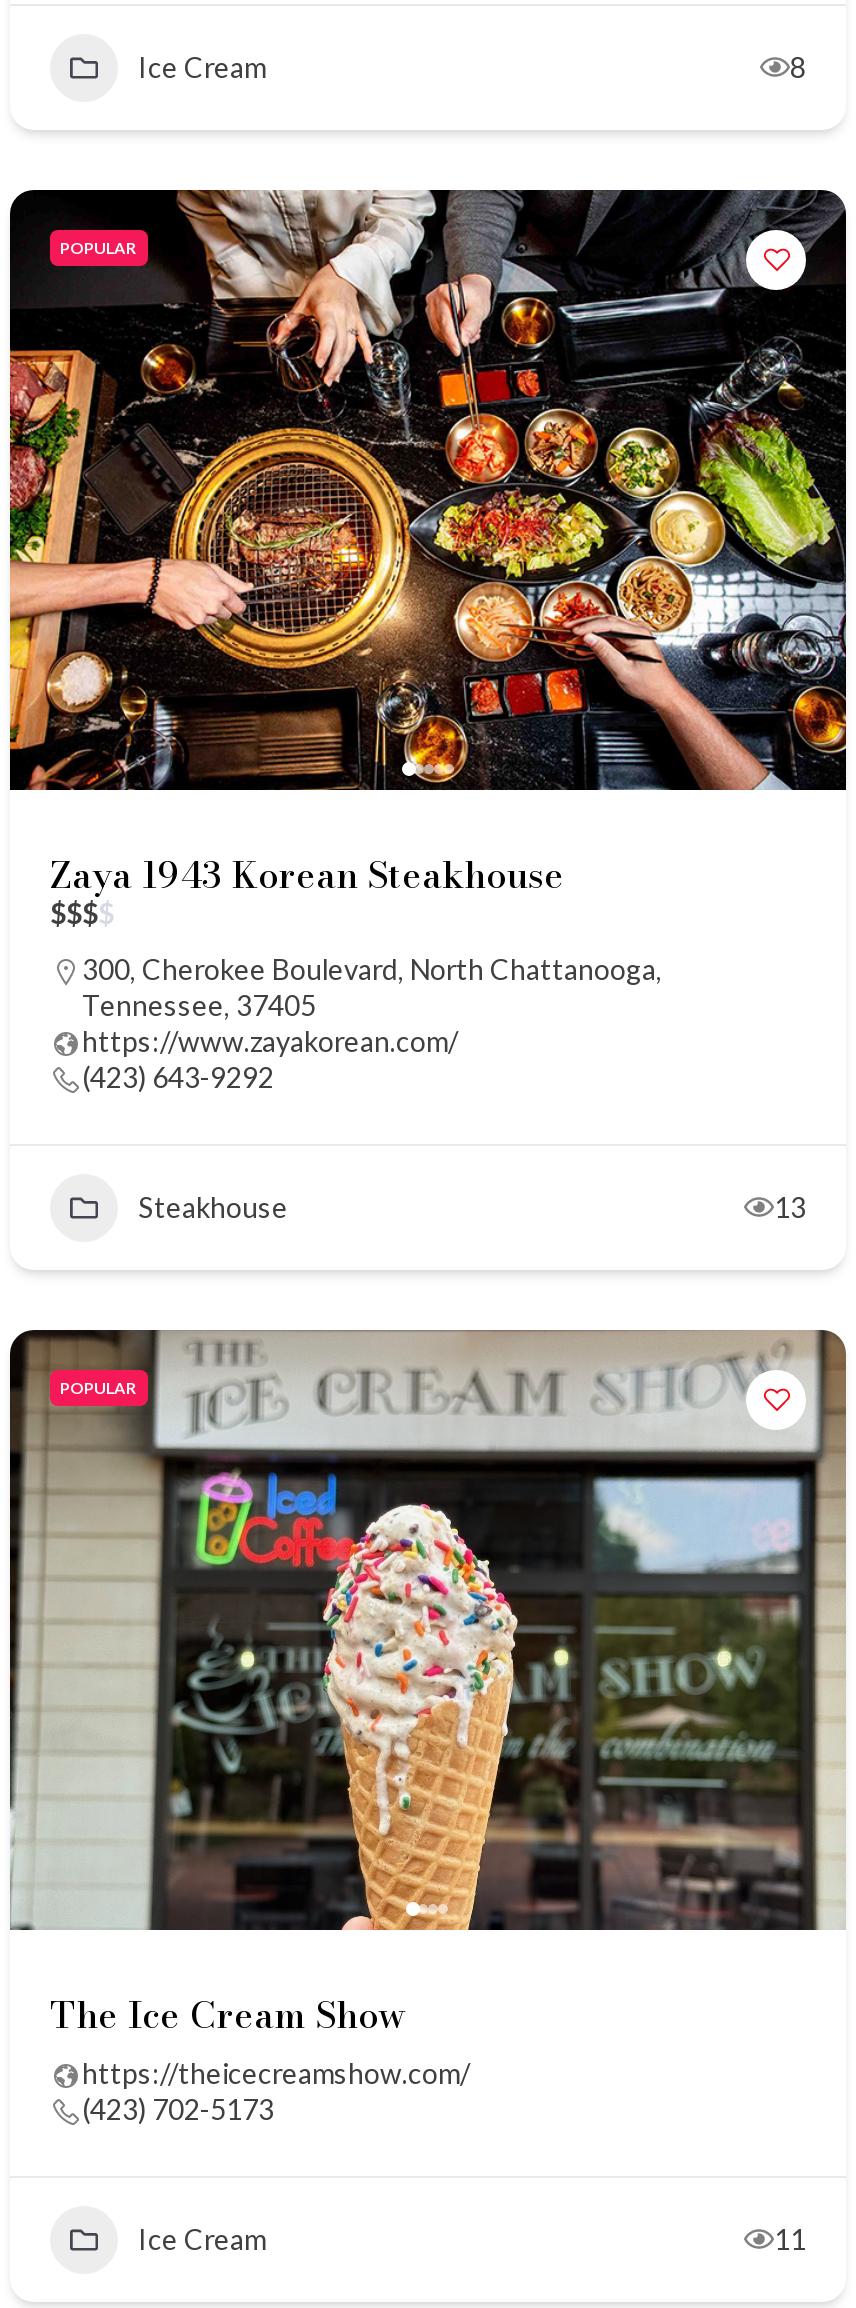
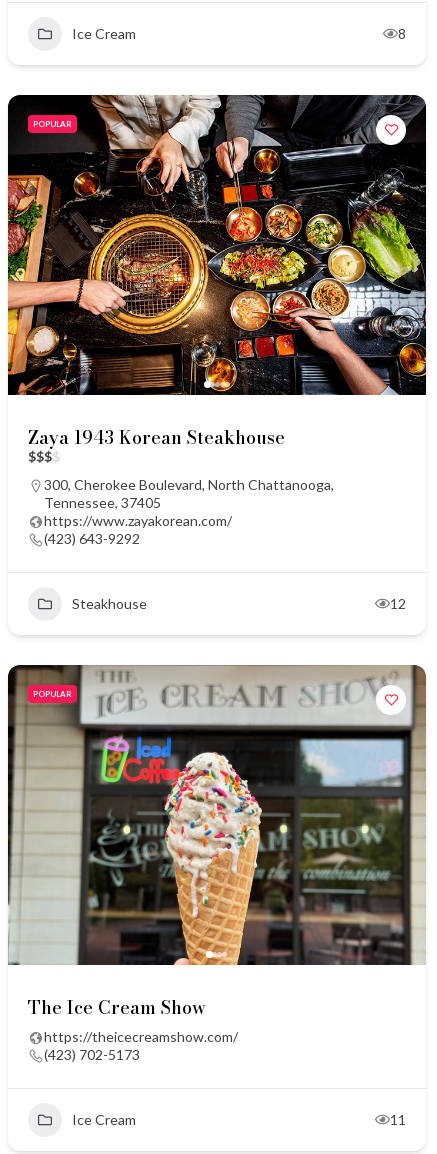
[774,1191,806,1225] 13 -> [390,595,406,612] 12

